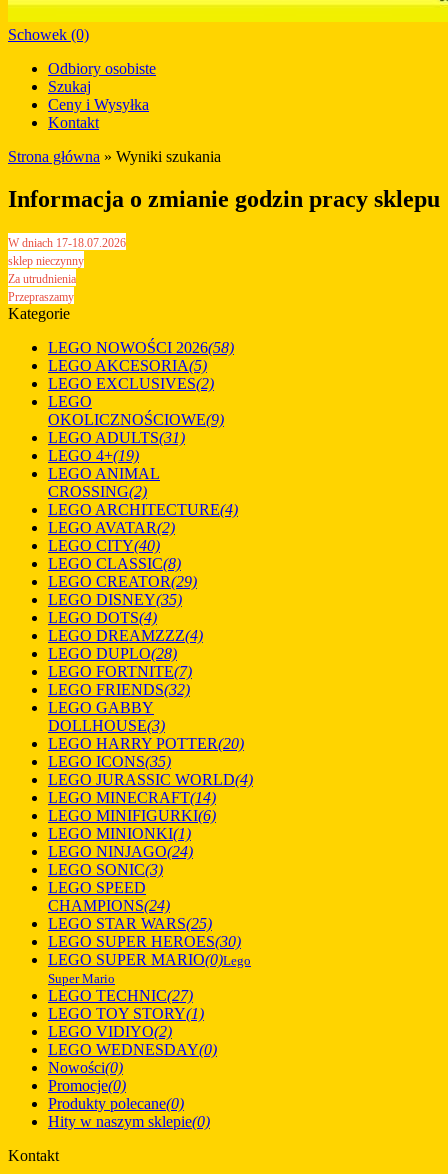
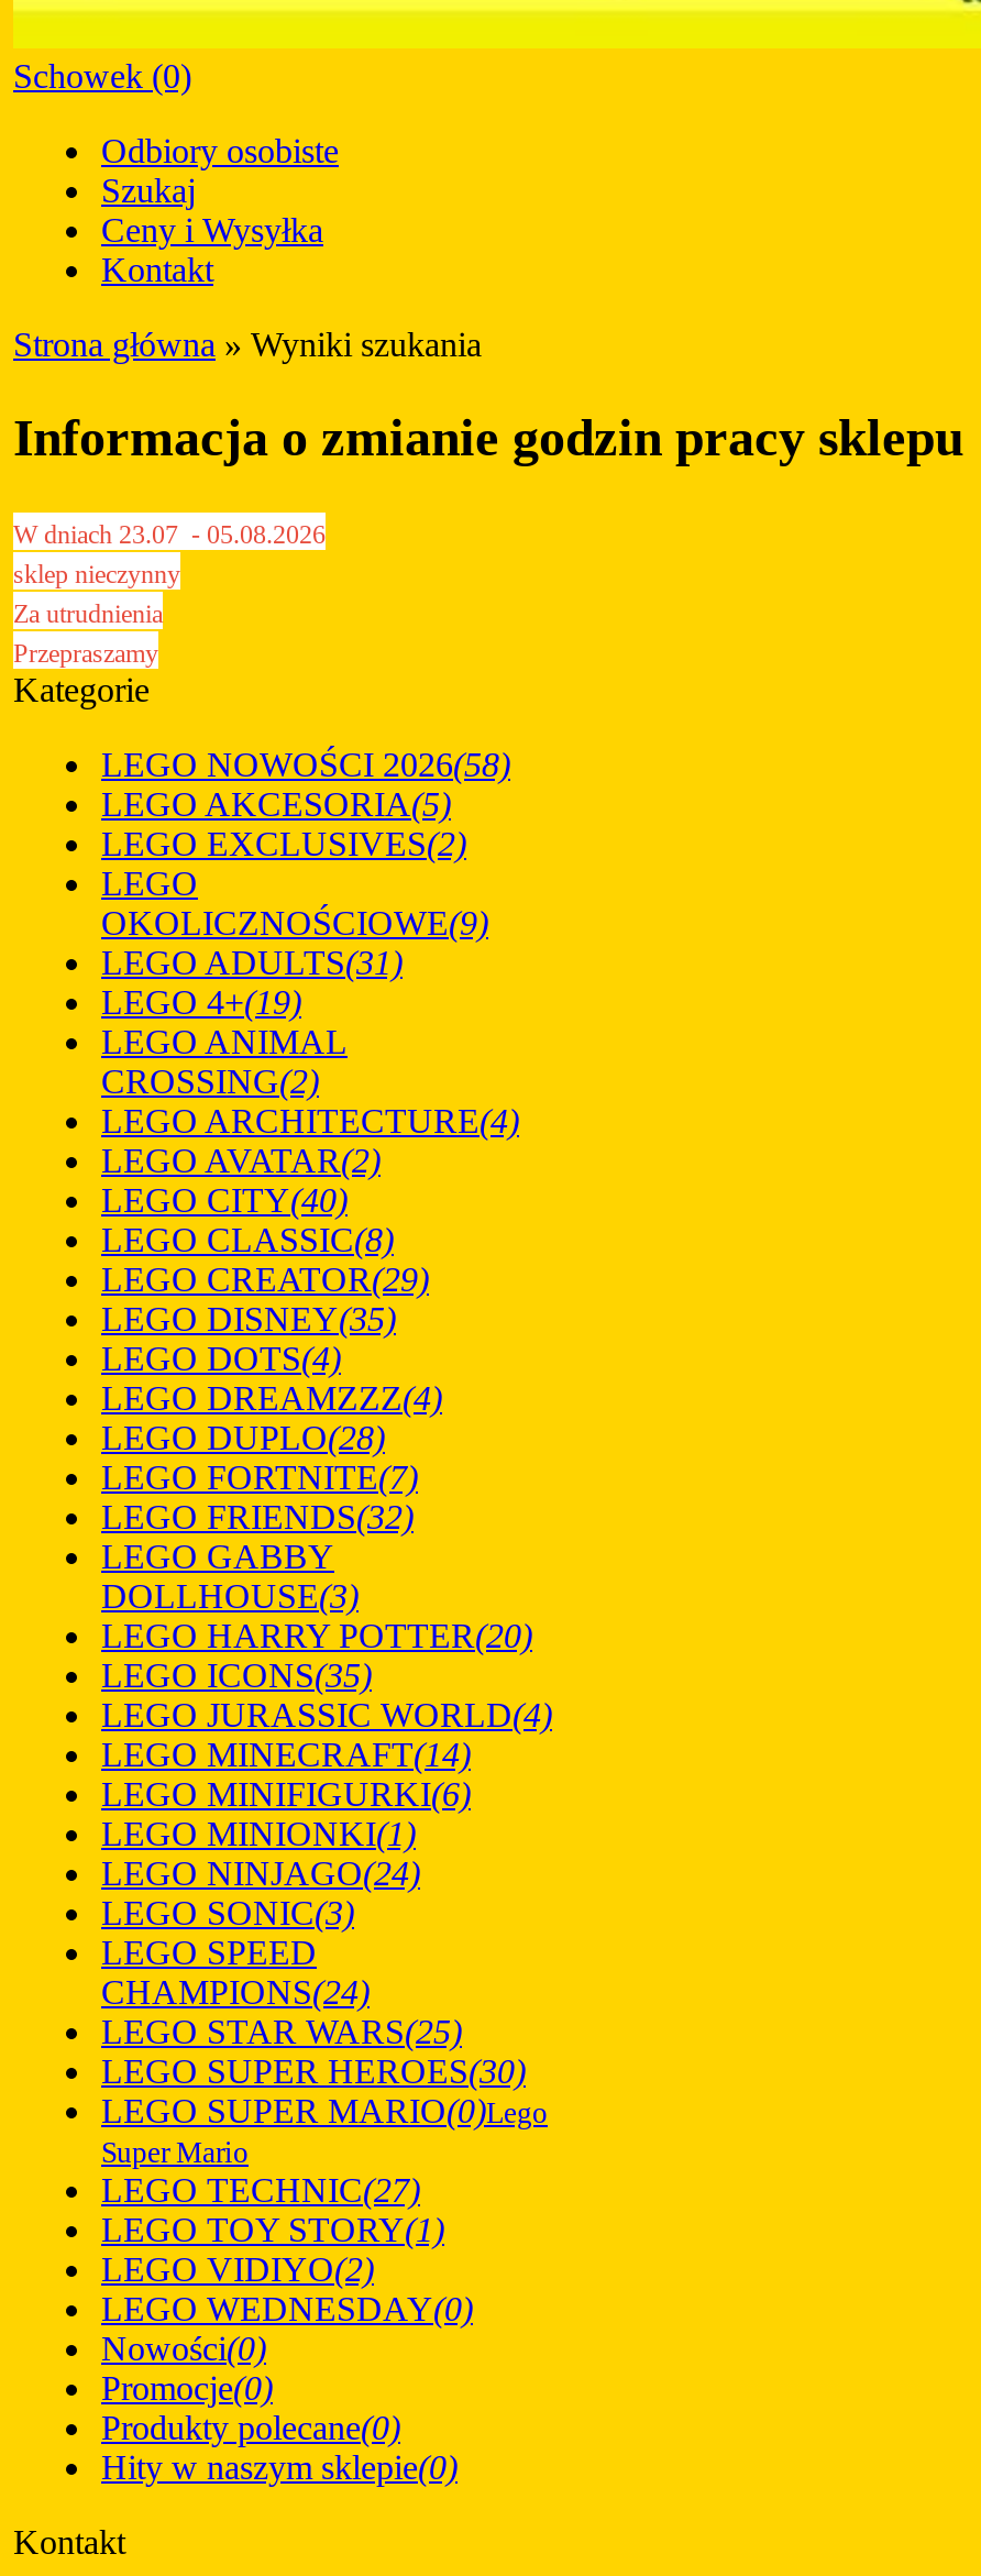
[8,236,126,250] W dniach 17-18.07.2026 -> [13,519,326,550] W dniach 23.07 - 05.08.2026

